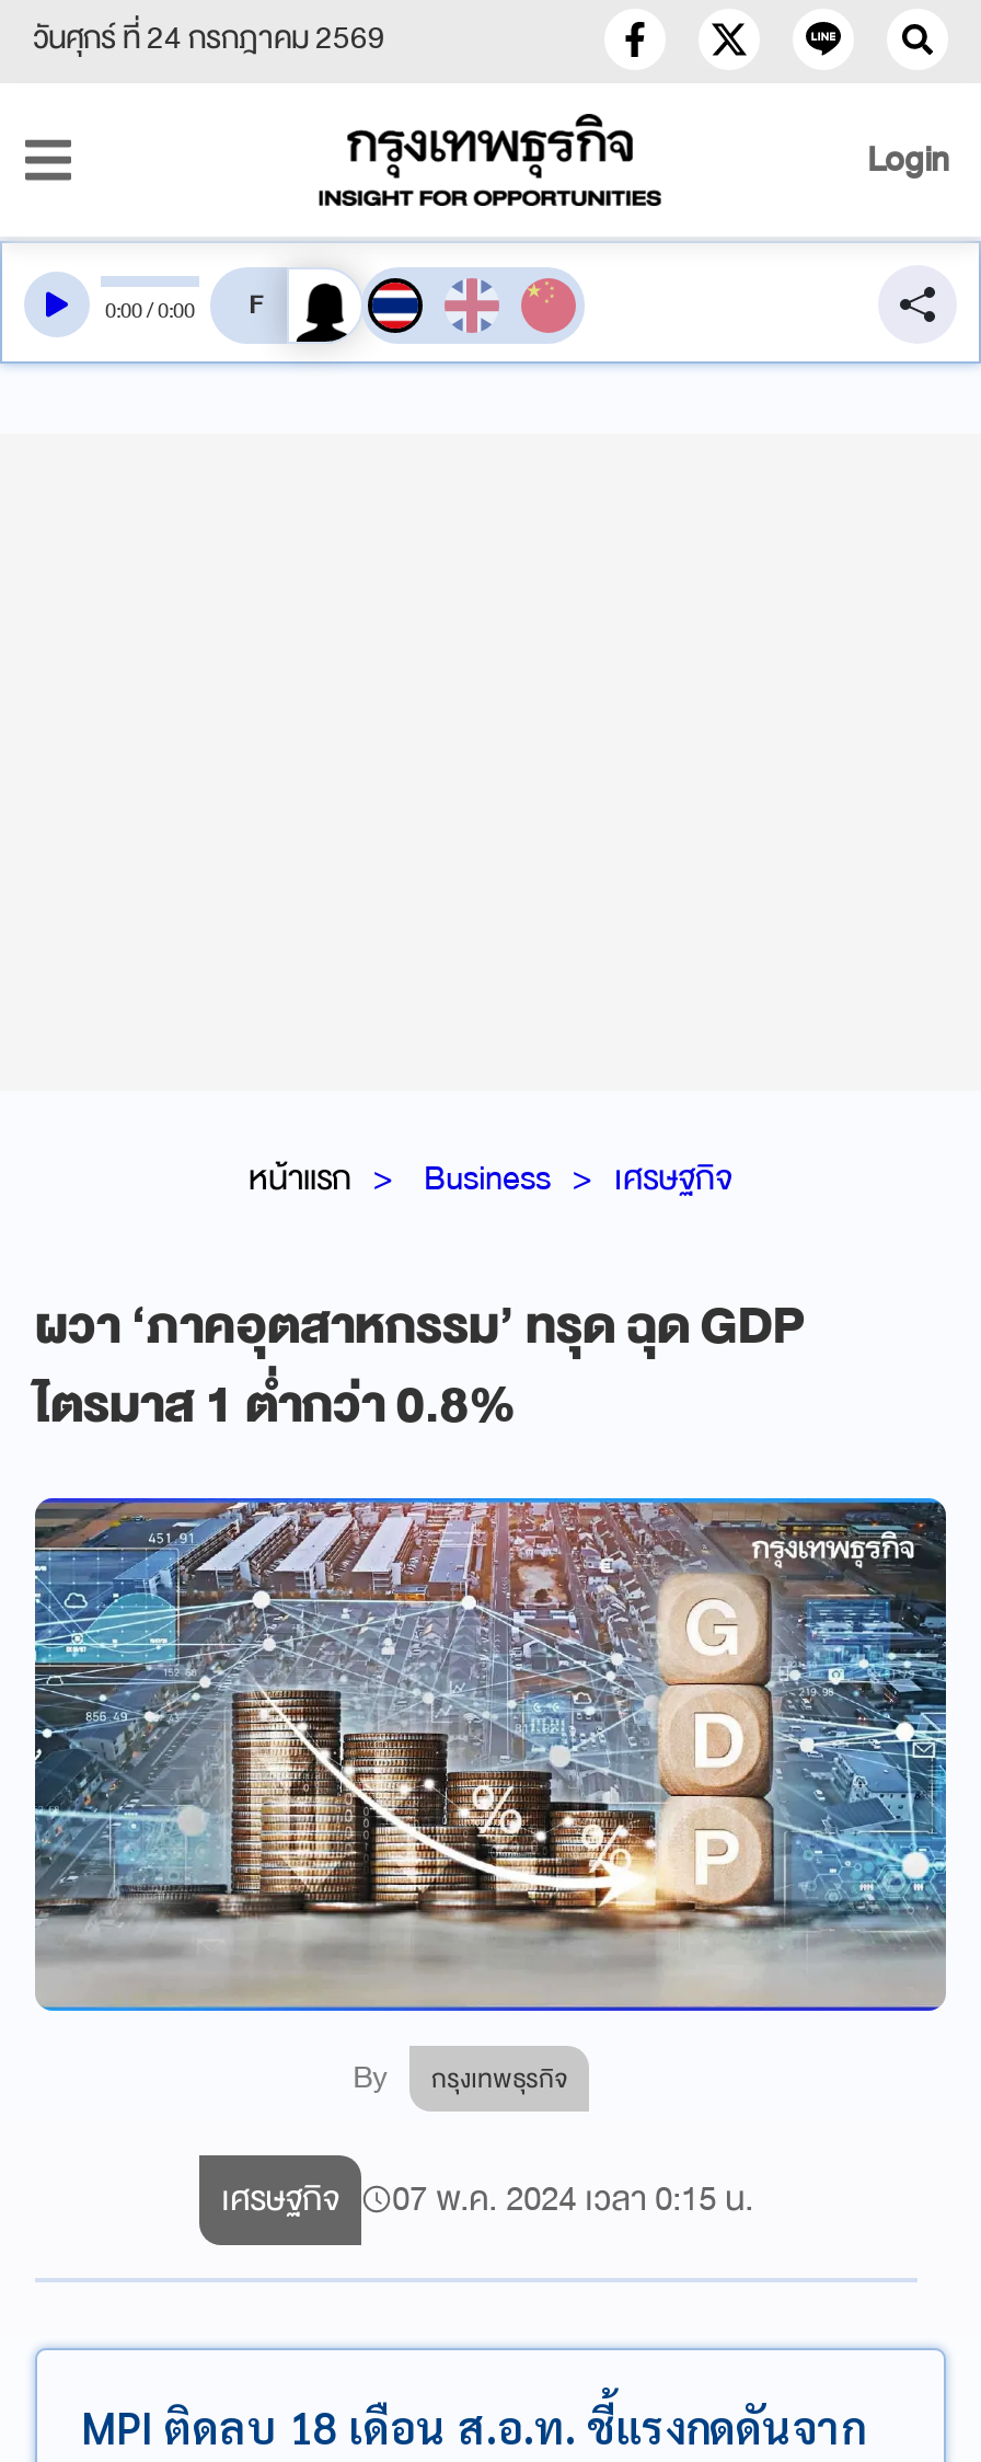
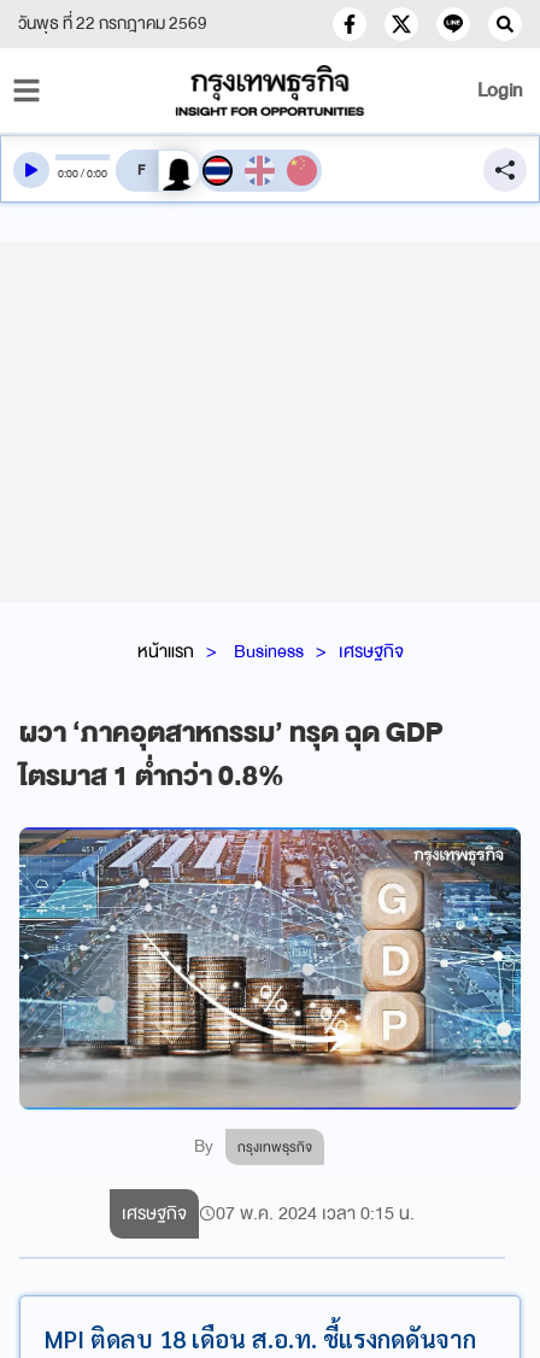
[33,11,385,66] วันศุกร์ ที่ 24 กรกฎาคม 2569 -> [18,8,207,39] วันพุธ ที่ 22 กรกฎาคม 2569

